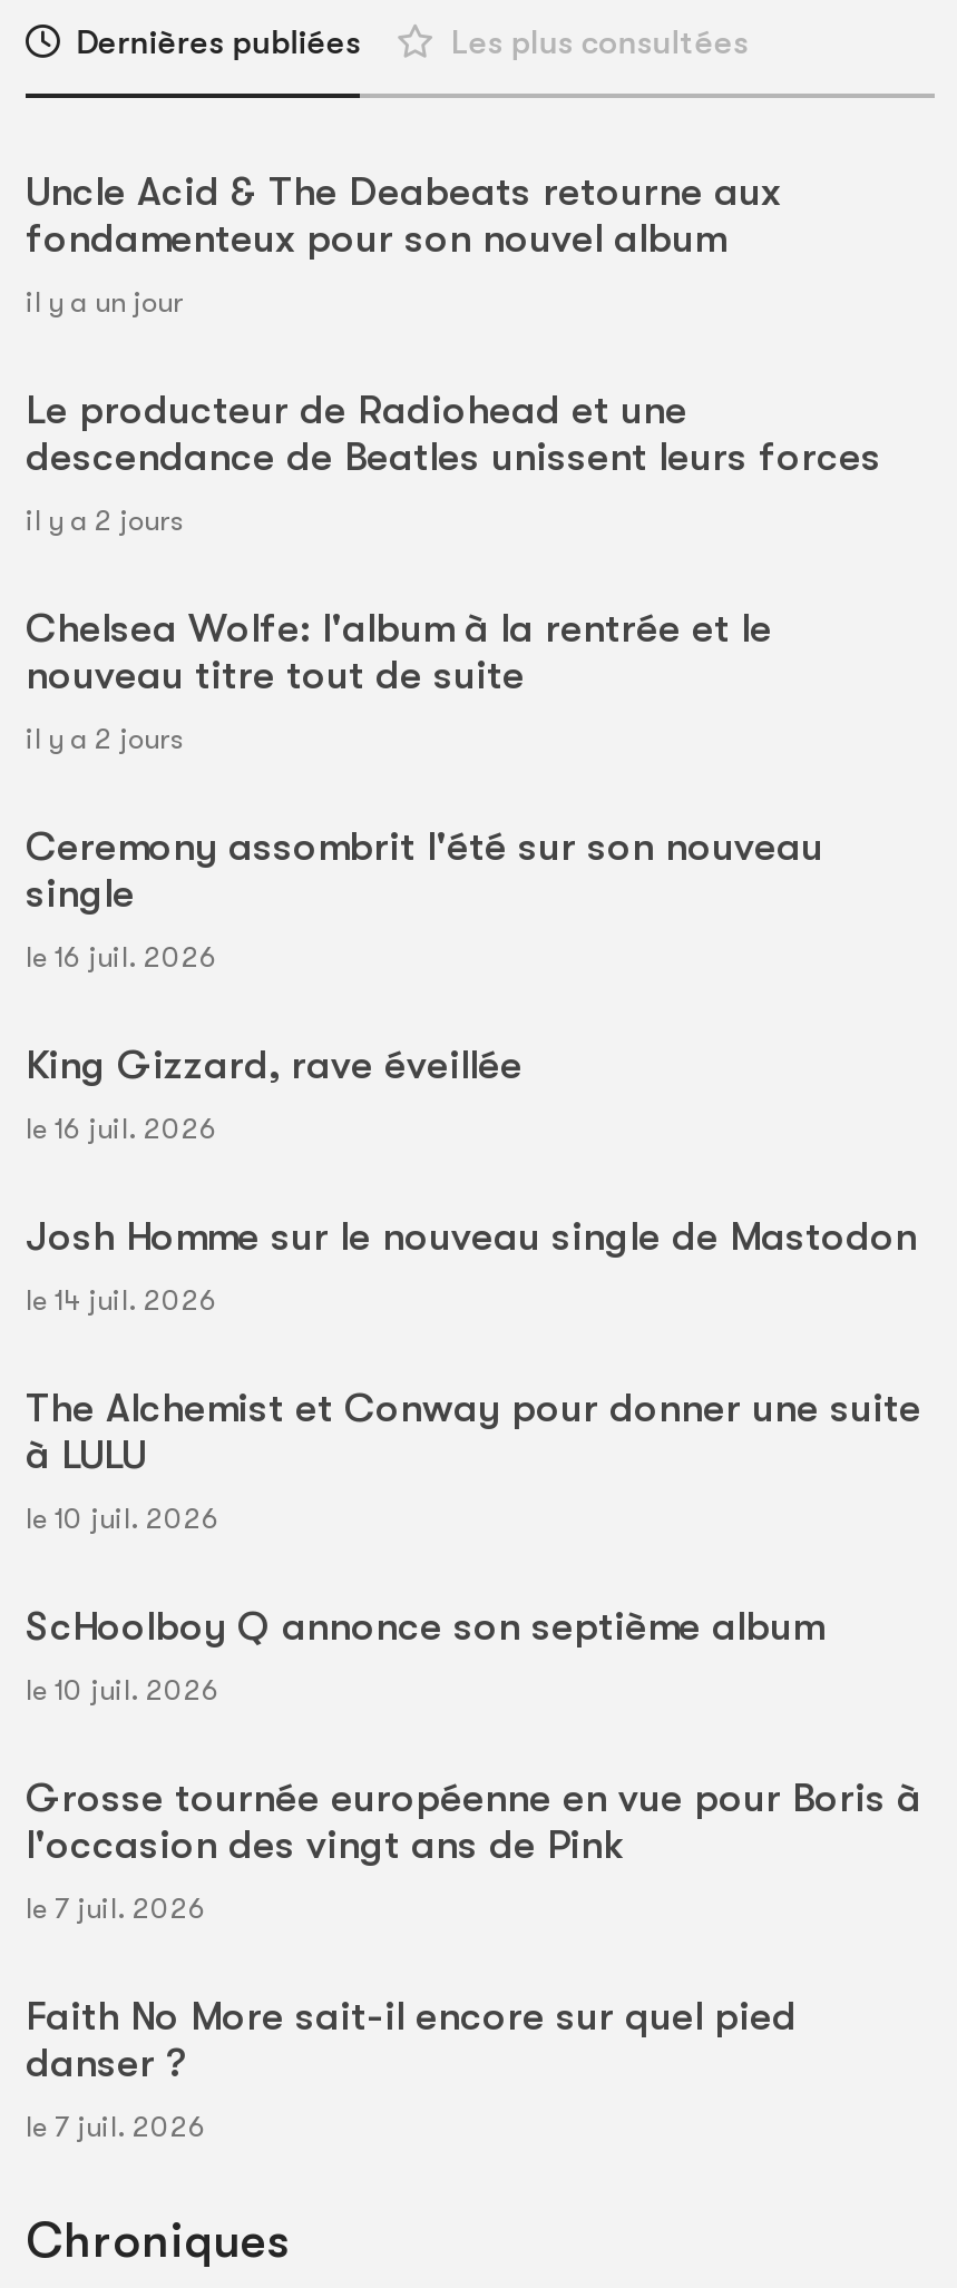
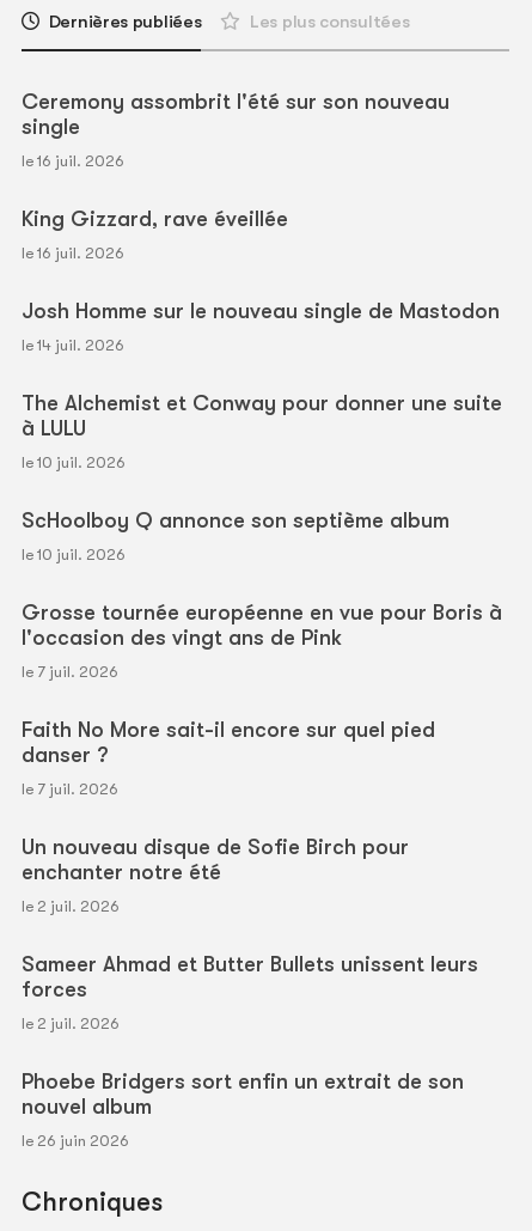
[26,169,881,755] Uncle Acid & The Deabeats retourne aux | fondamenteux pour son nouvel album | il y a un jour | Le producteur de Radiohead et une | descendance de Beatles unissent leurs forces | il y a 2 jours | Chelsea Wolfe: l'album à la rentrée et le | nouveau titre tout de suite | il y a 2 jours -> none
moved [26,824,921,2143] -> [22,90,502,798]: Ceremony assombrit l'été sur son nouveau | single | le 16 juil. 2026 | ... | danser ? | le 7 juil. 2026
none -> [22,835,478,1150] Un nouveau disque de Sofie Birch pour | enchanter notre été | le 2 juil. 2026 | Sameer Ahmad et Butter Bullets unissent leurs | forces | le 2 juil. 2026 | Phoebe Bridgers sort enfin un extrait de son | nouvel album | le 26 juin 2026

